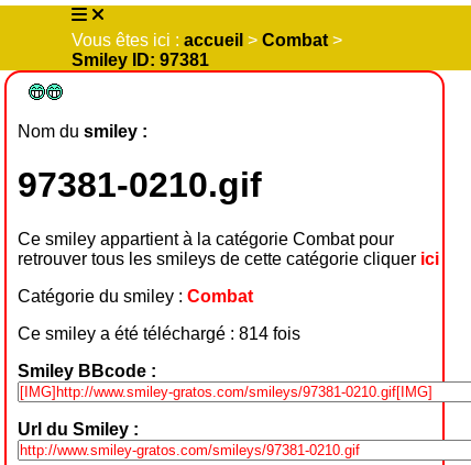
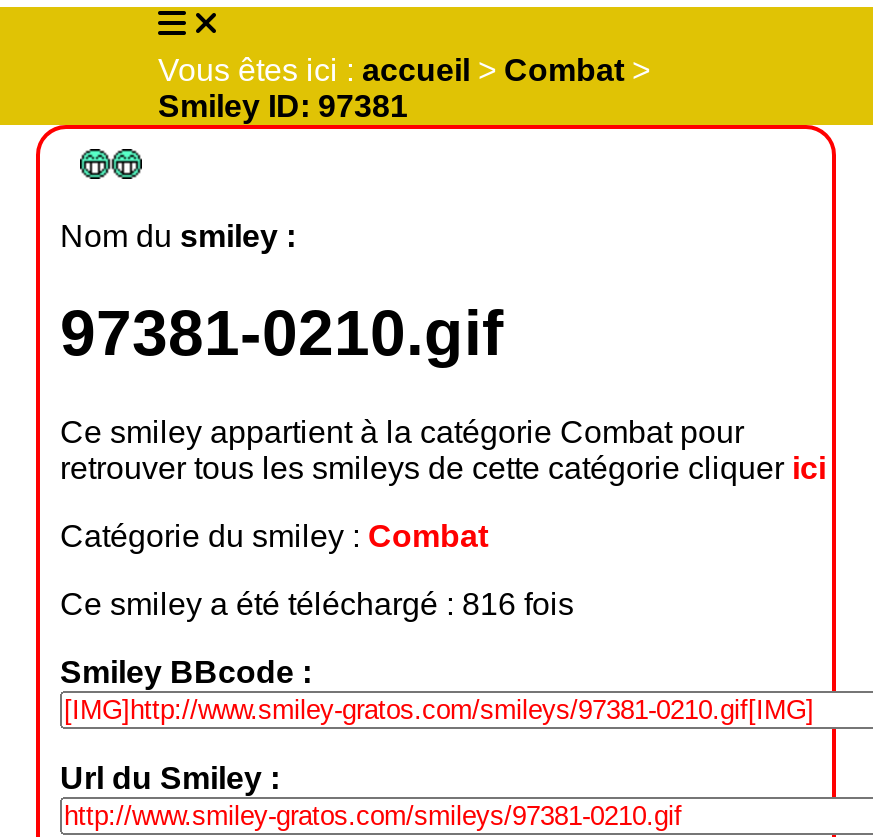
[18,324,300,343] Ce smiley a été téléchargé : 814 fois -> [60,587,574,621] Ce smiley a été téléchargé : 816 fois

